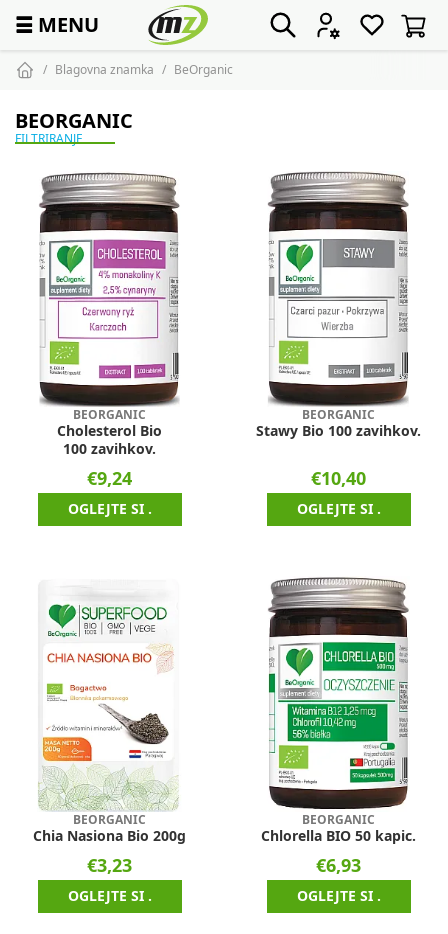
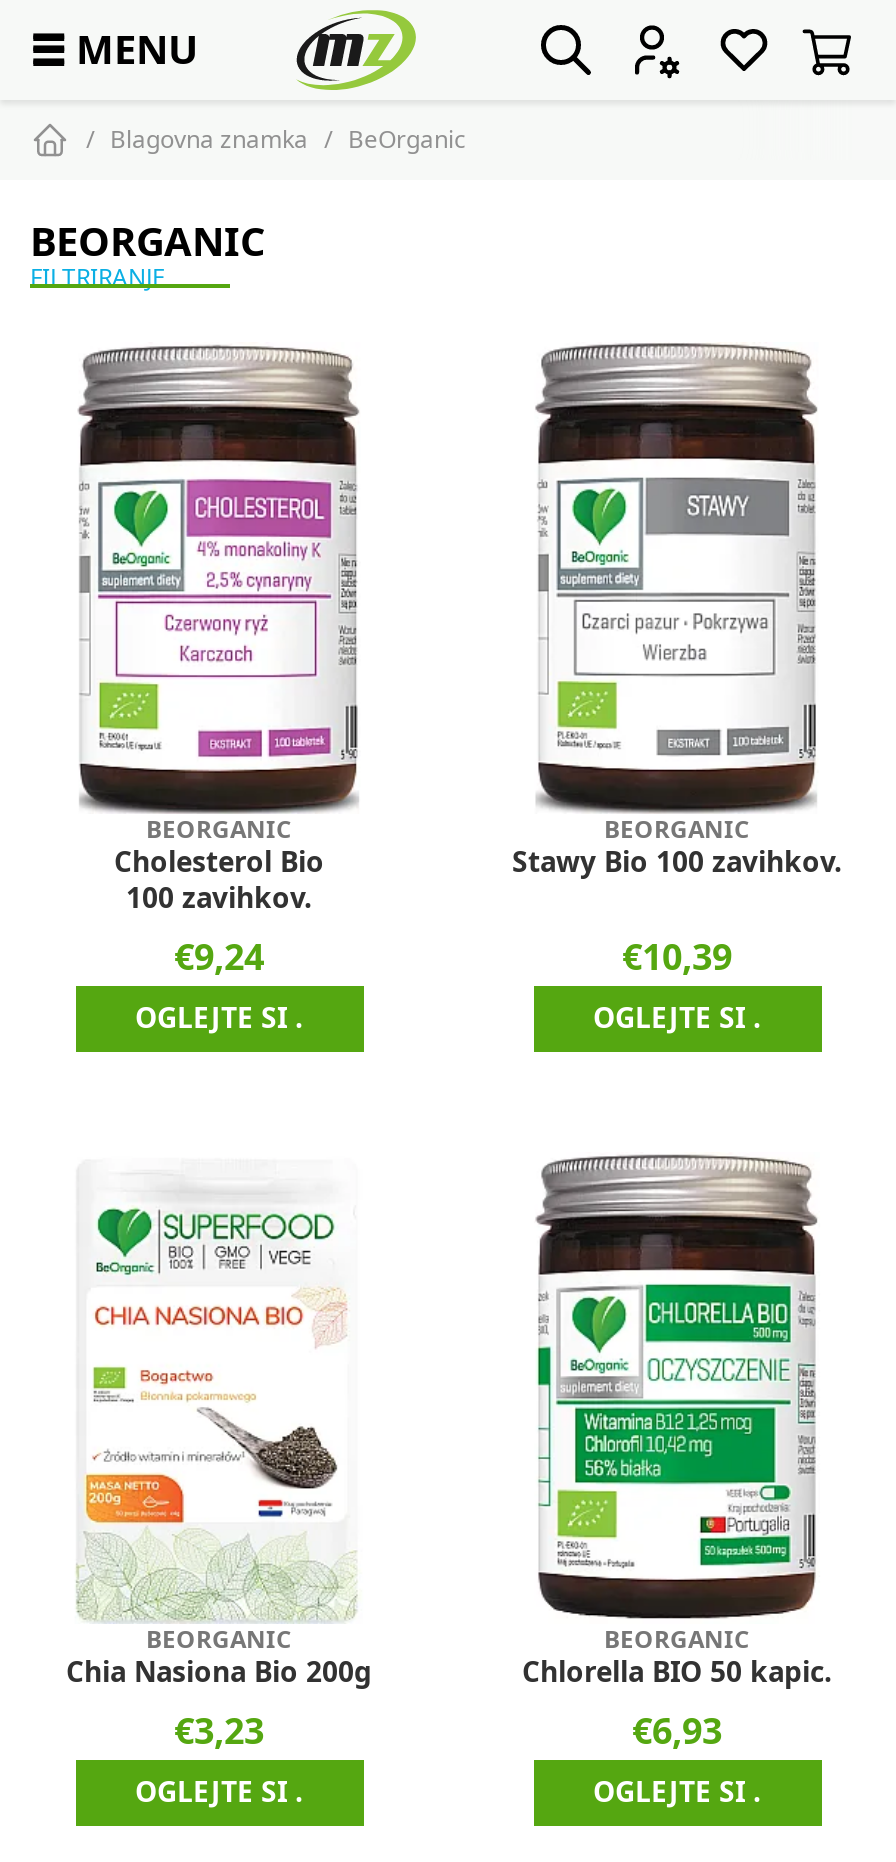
[311,469,366,487] €10,40 -> [622,938,732,974] €10,39

